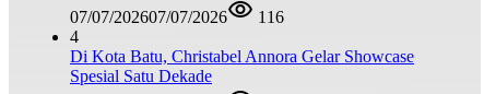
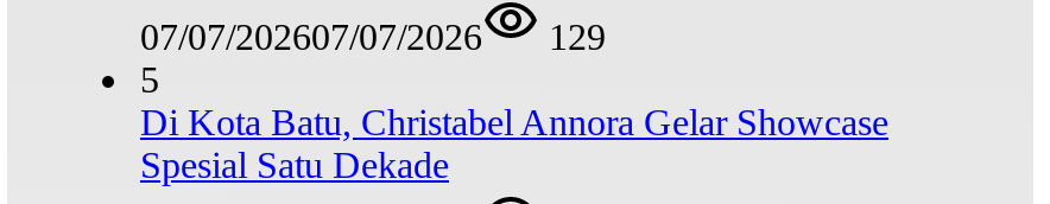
[70,8,284,26] 07/07/202607/07/2026 116 -> [140,17,606,57] 07/07/202607/07/2026 129
[70,27,79,46] 4 -> [140,59,159,100] 5

